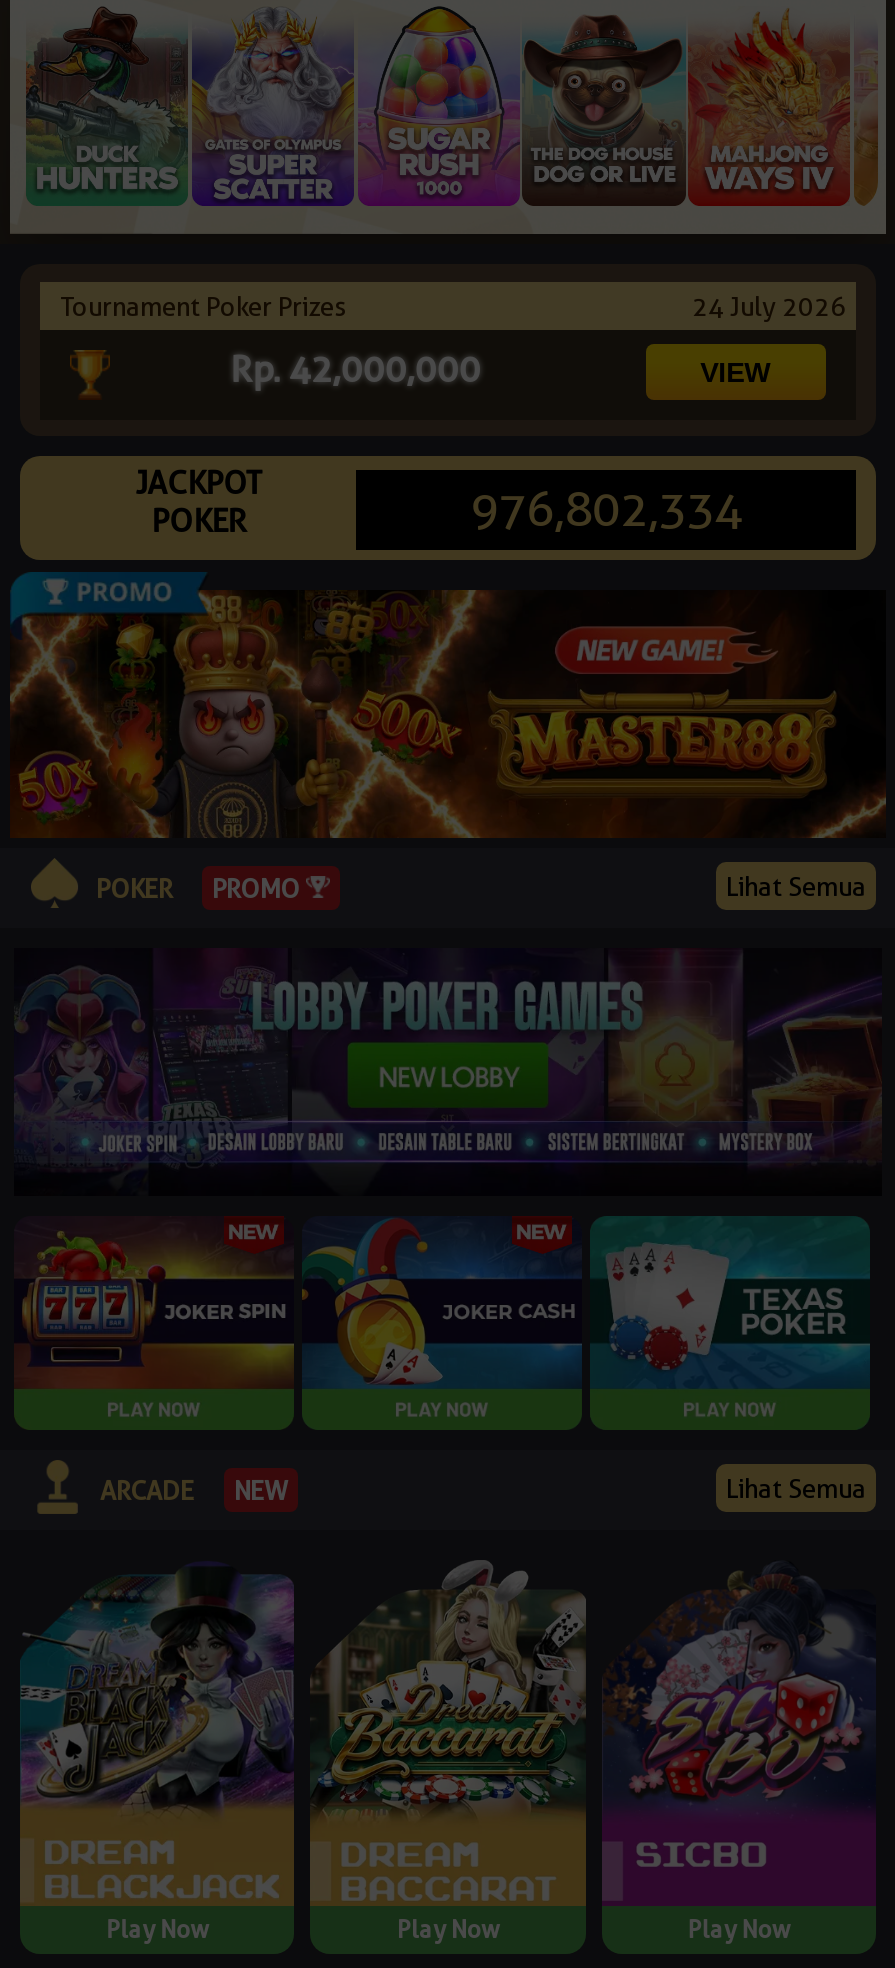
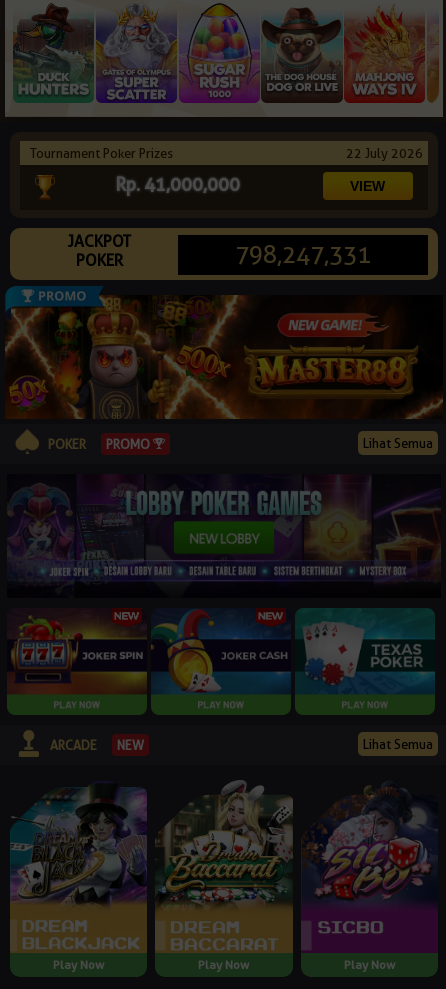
[692,290,846,322] 24 July 2026 -> [346,145,423,161] 22 July 2026
[230,348,480,390] Rp. 42,000,000 -> [115,174,240,195] Rp. 41,000,000
[470,480,742,538] 976,802,334 -> [235,240,371,269] 798,247,331

